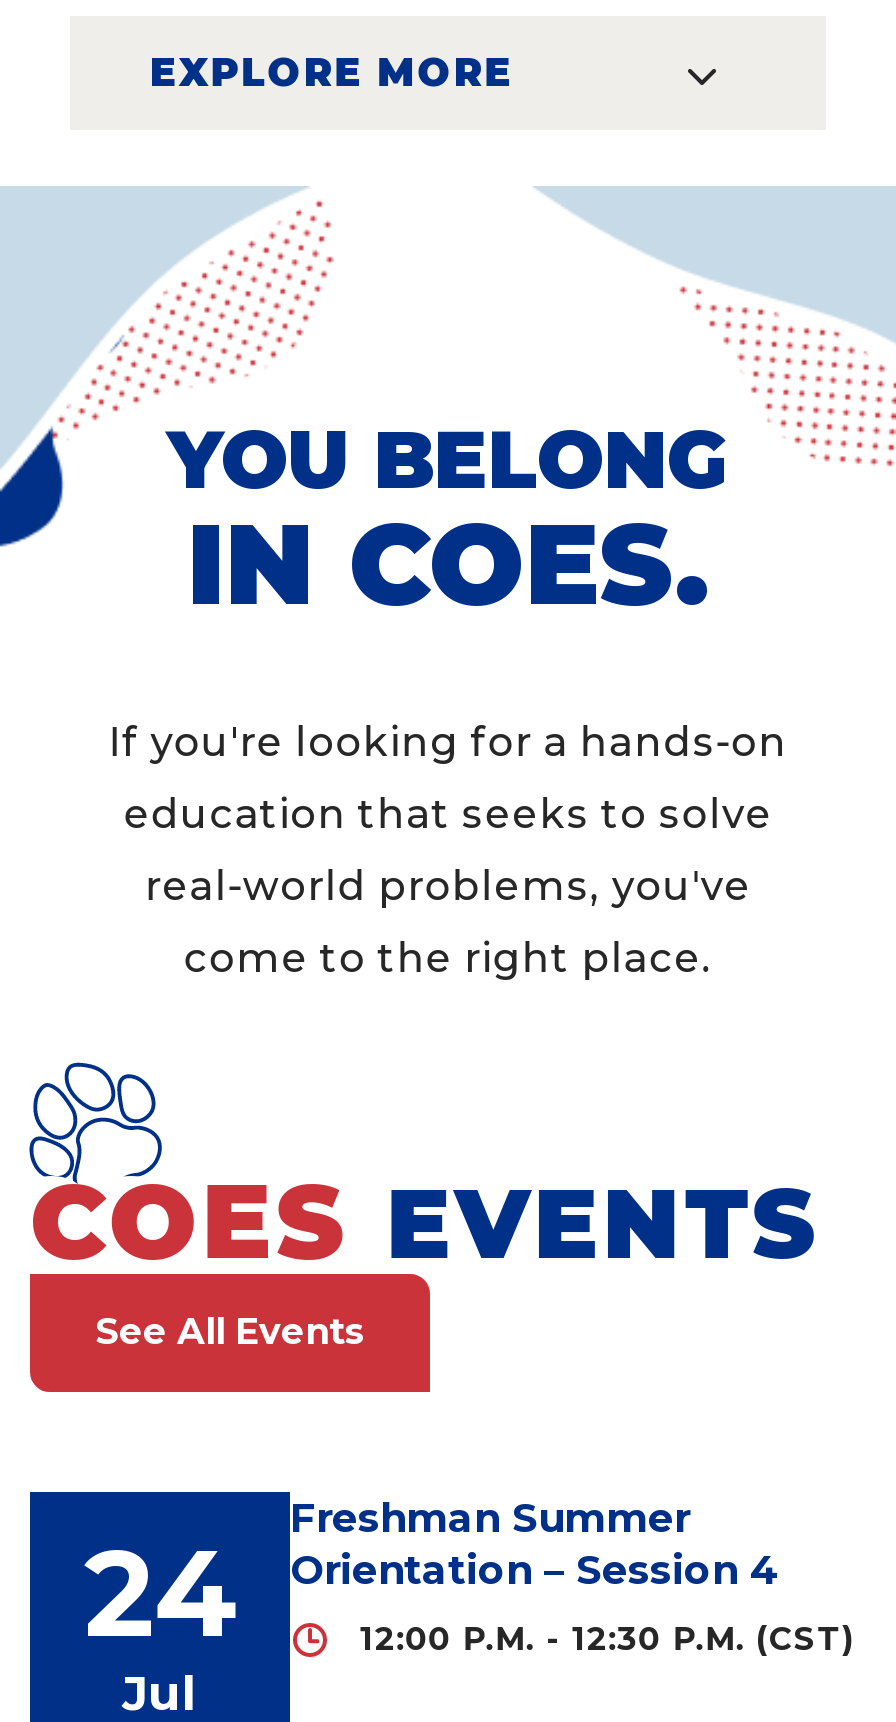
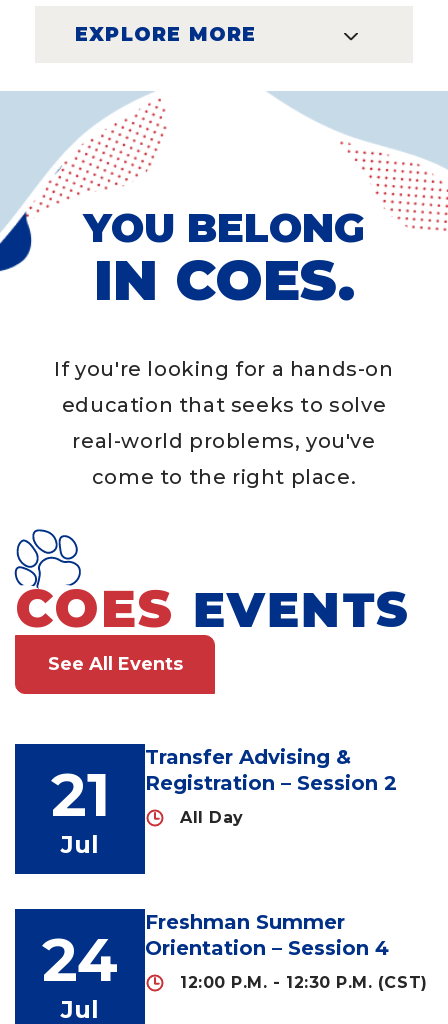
none -> [50,758,109,859] 21 | Jul
none -> [145,745,397,827] Transfer Advising & | Registration – Session 2 | All Day

